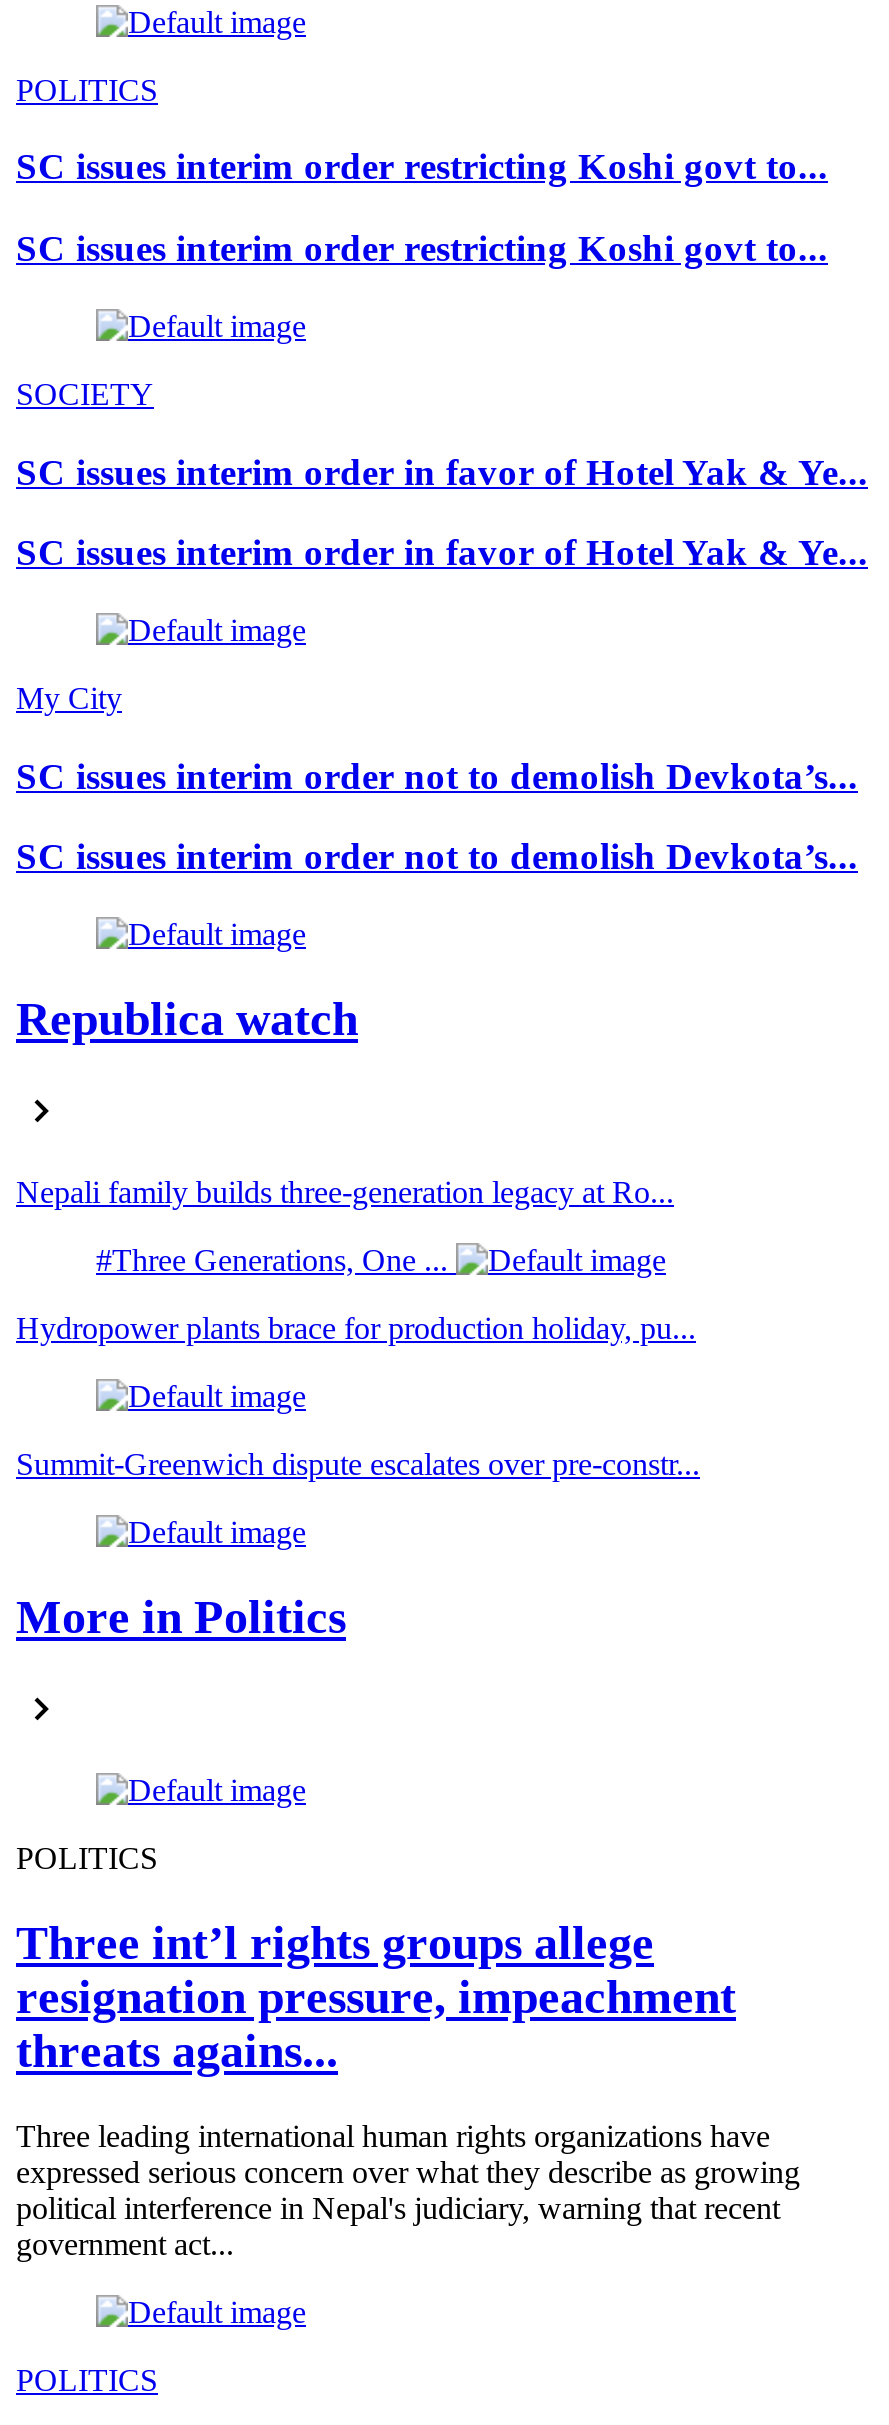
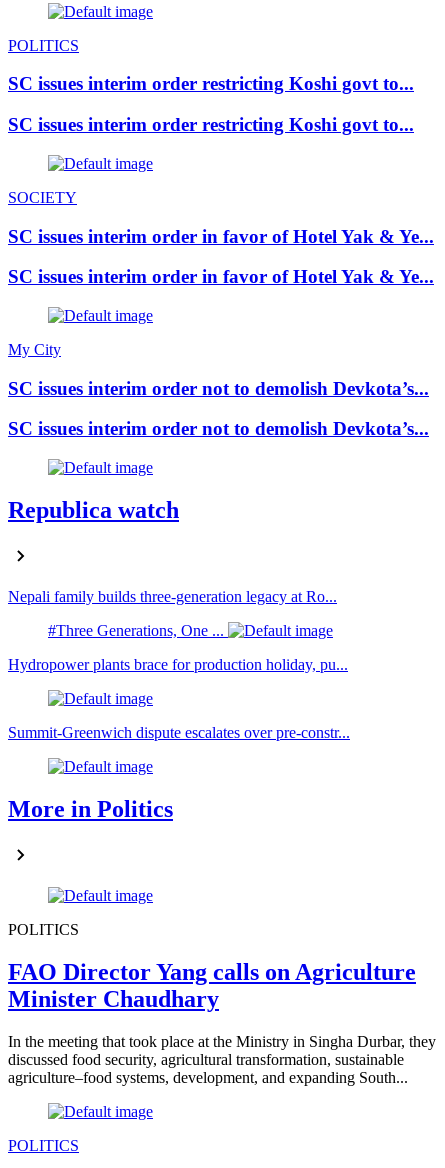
[16,1916,736,2076] Three int’l rights groups allege | resignation pressure, impeachment | threats agains... -> [8,959,416,1012] FAO Director Yang calls on Agriculture | Minister Chaudhary
[16,2118,800,2260] Three leading international human rights organizations have | expressed serious concern over what they describe as growing | political interference in Nepal's judiciary, warning that recent | government act... -> [8,1032,436,1085] In the meeting that took place at the Ministry in Singha Durbar, they | discussed food security, agricultural transformation, sustainable | agriculture–food systems, development, and expanding South...

